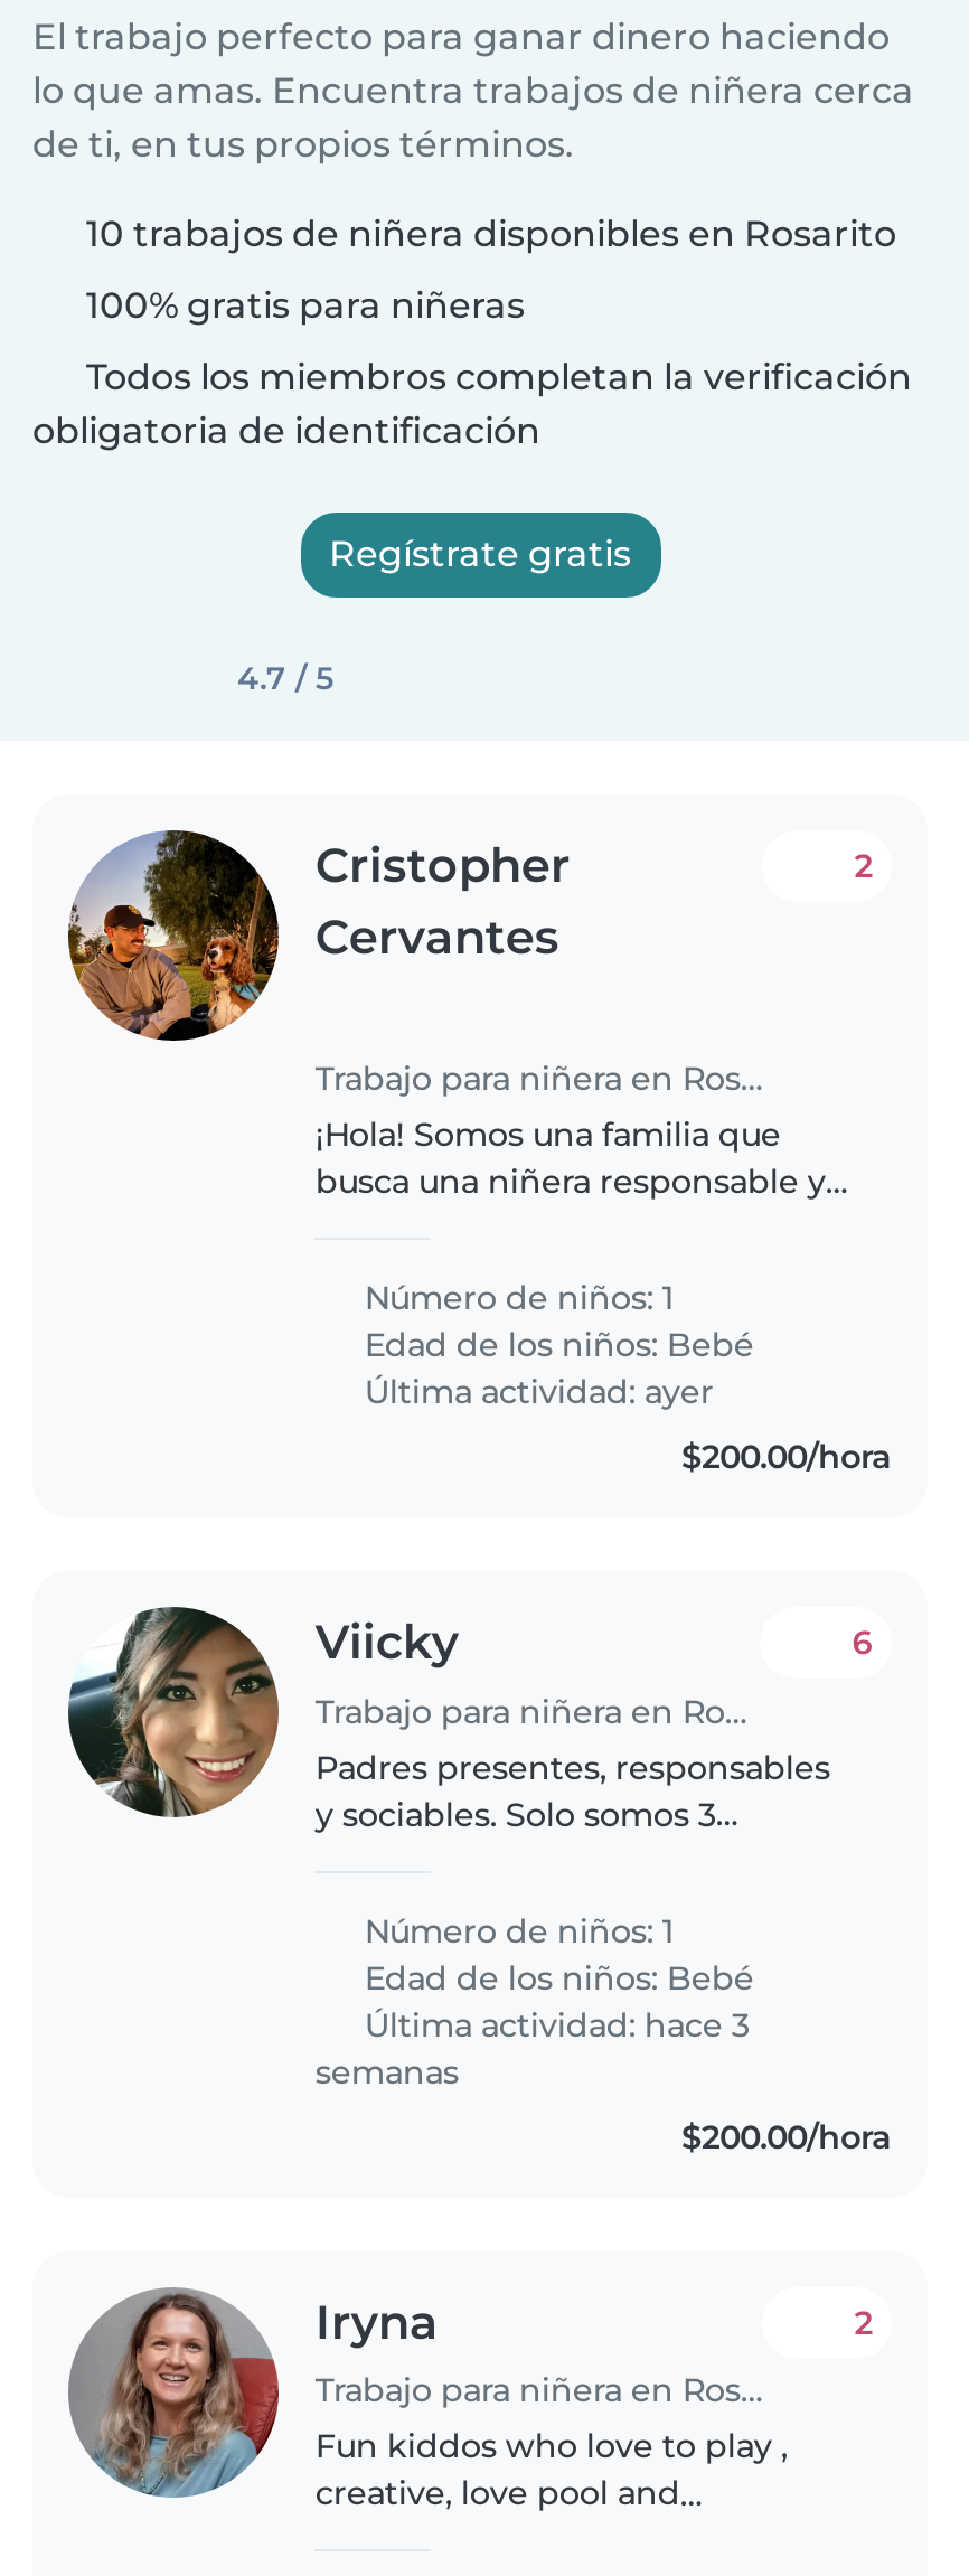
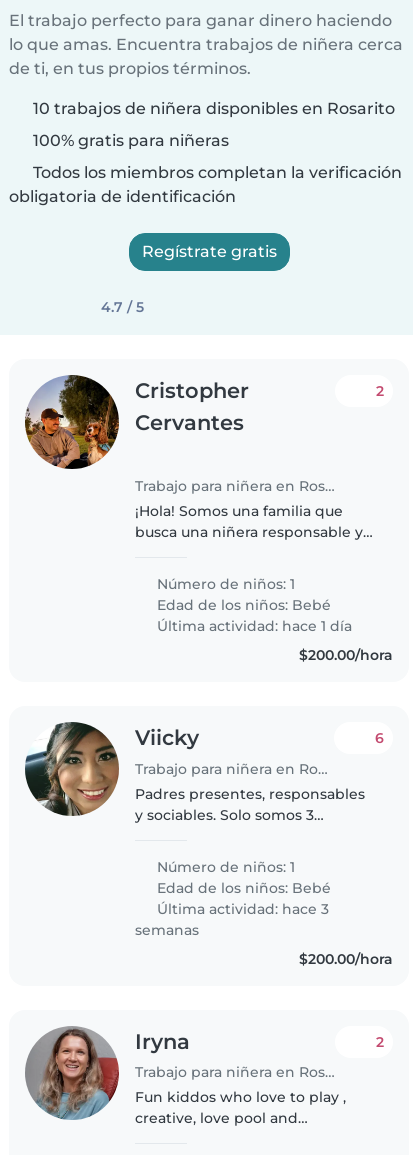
[356,1371,714,1412] Última actividad: ayer -> [153,617,352,635] Última actividad: hace 1 día

